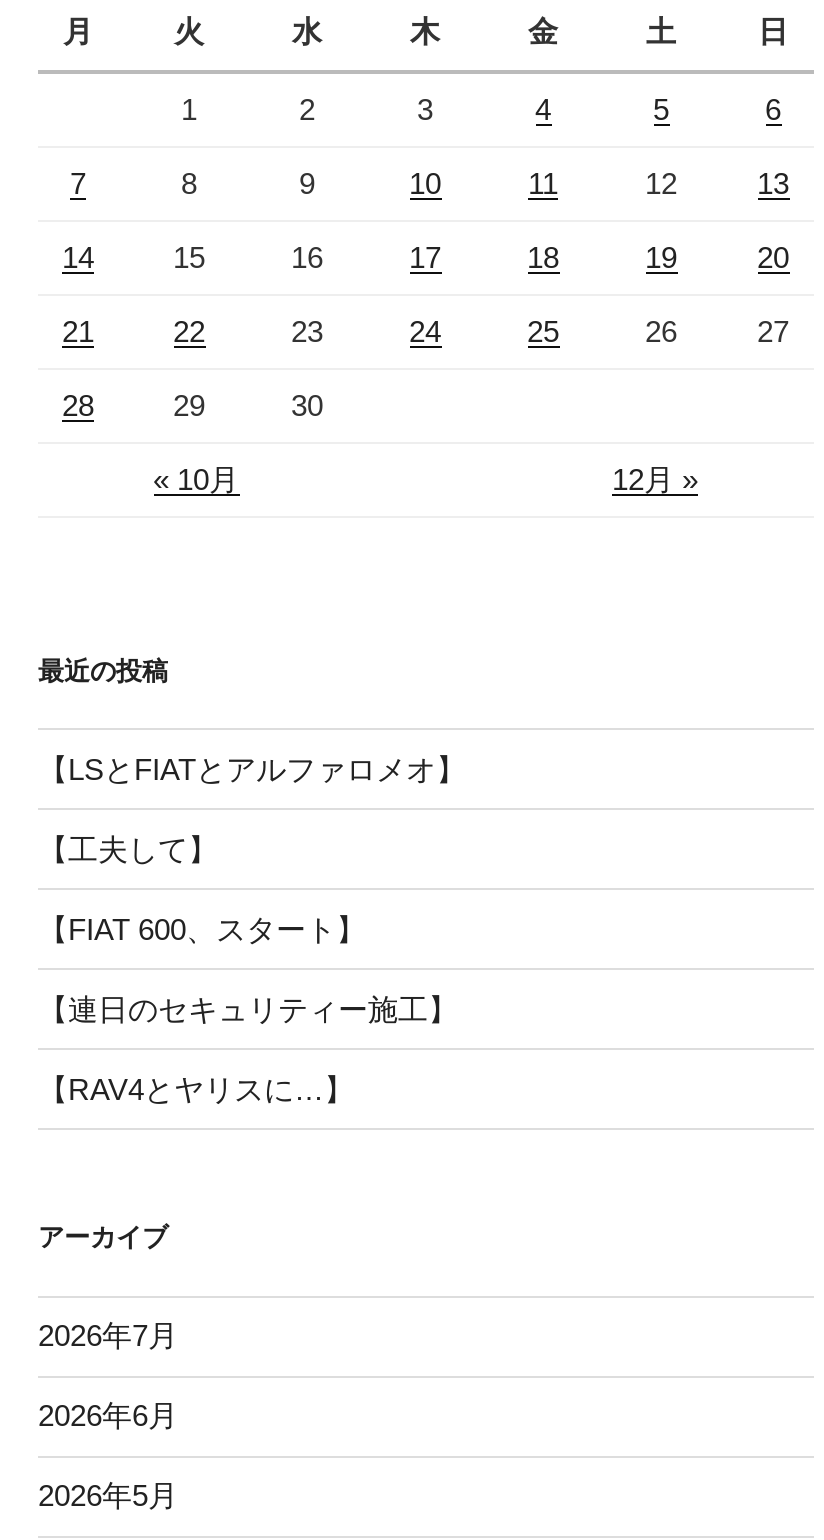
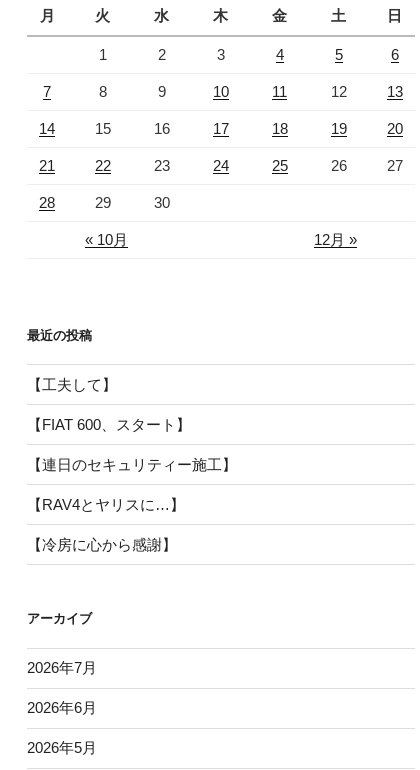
[38,752,466,786] 【LSとFIATとアルファロメオ】 -> none
moved [38,832,458,1106] -> [27,376,237,513]: 【工夫して】 | 【FIAT 600、スタート】 | 【連日のセキュリティー施工】 | 【RAV4とヤリスに…】
none -> [27,536,177,553] 【冷房に心から感謝】

